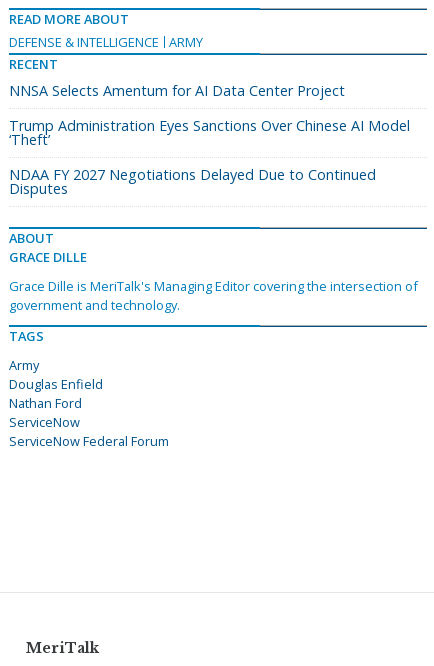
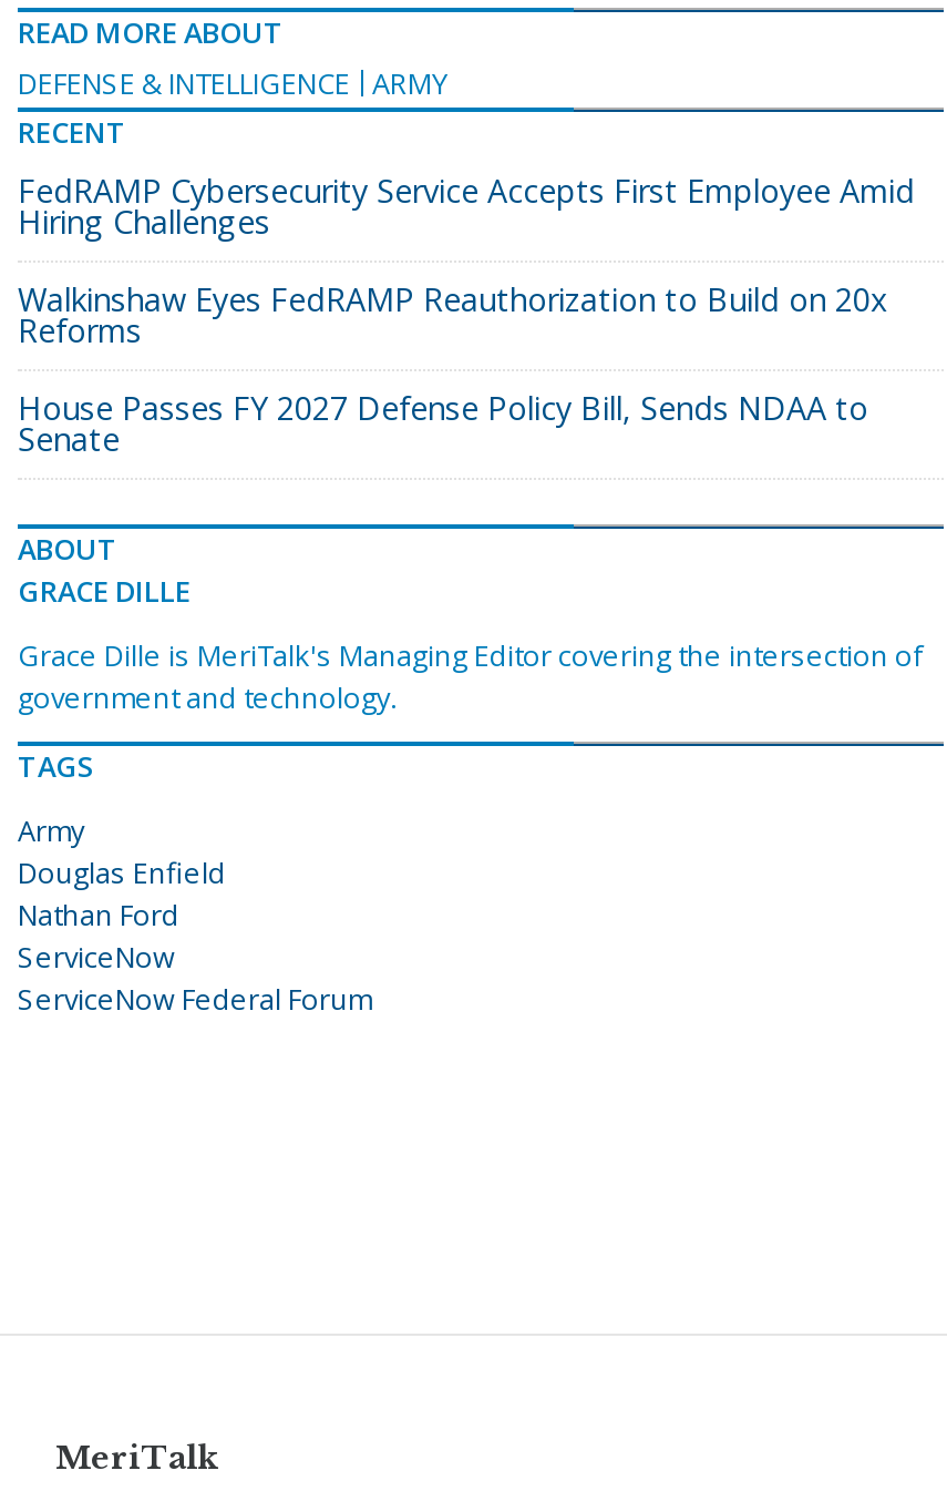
[9,81,345,100] NNSA Selects Amentum for AI Data Center Project -> [18,170,915,243] FedRAMP Cybersecurity Service Accepts First Employee Amid | Hiring Challenges
[9,116,410,149] Trump Administration Eyes Sanctions Over Chinese AI Model | ‘Theft’ -> [18,279,888,352] Walkinshaw Eyes FedRAMP Reauthorization to Build on 20x | Reforms
[9,165,376,198] NDAA FY 2027 Negotiations Delayed Due to Continued | Disputes -> [18,387,868,460] House Passes FY 2027 Defense Policy Bill, Sends NDAA to | Senate

